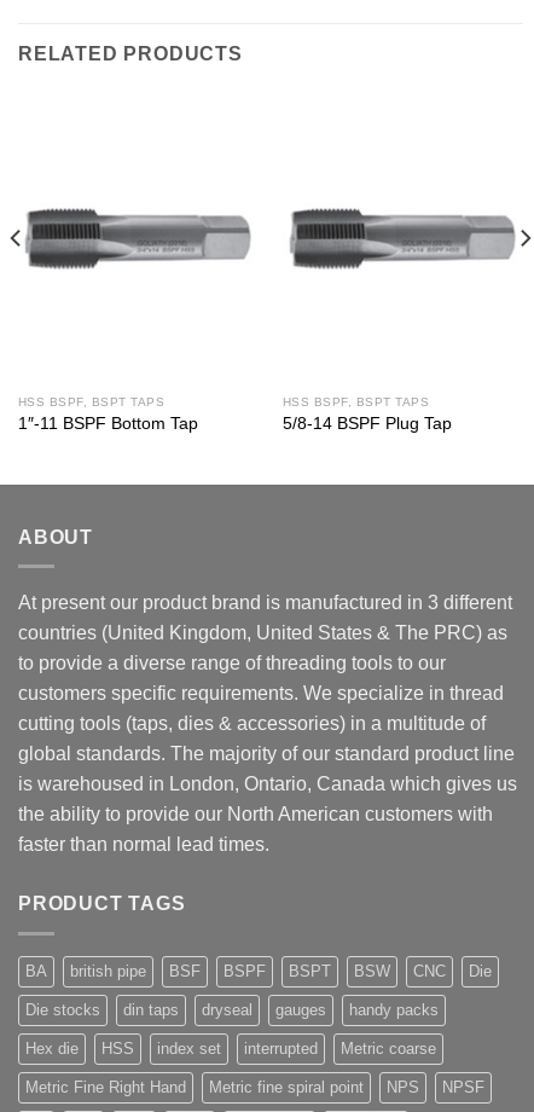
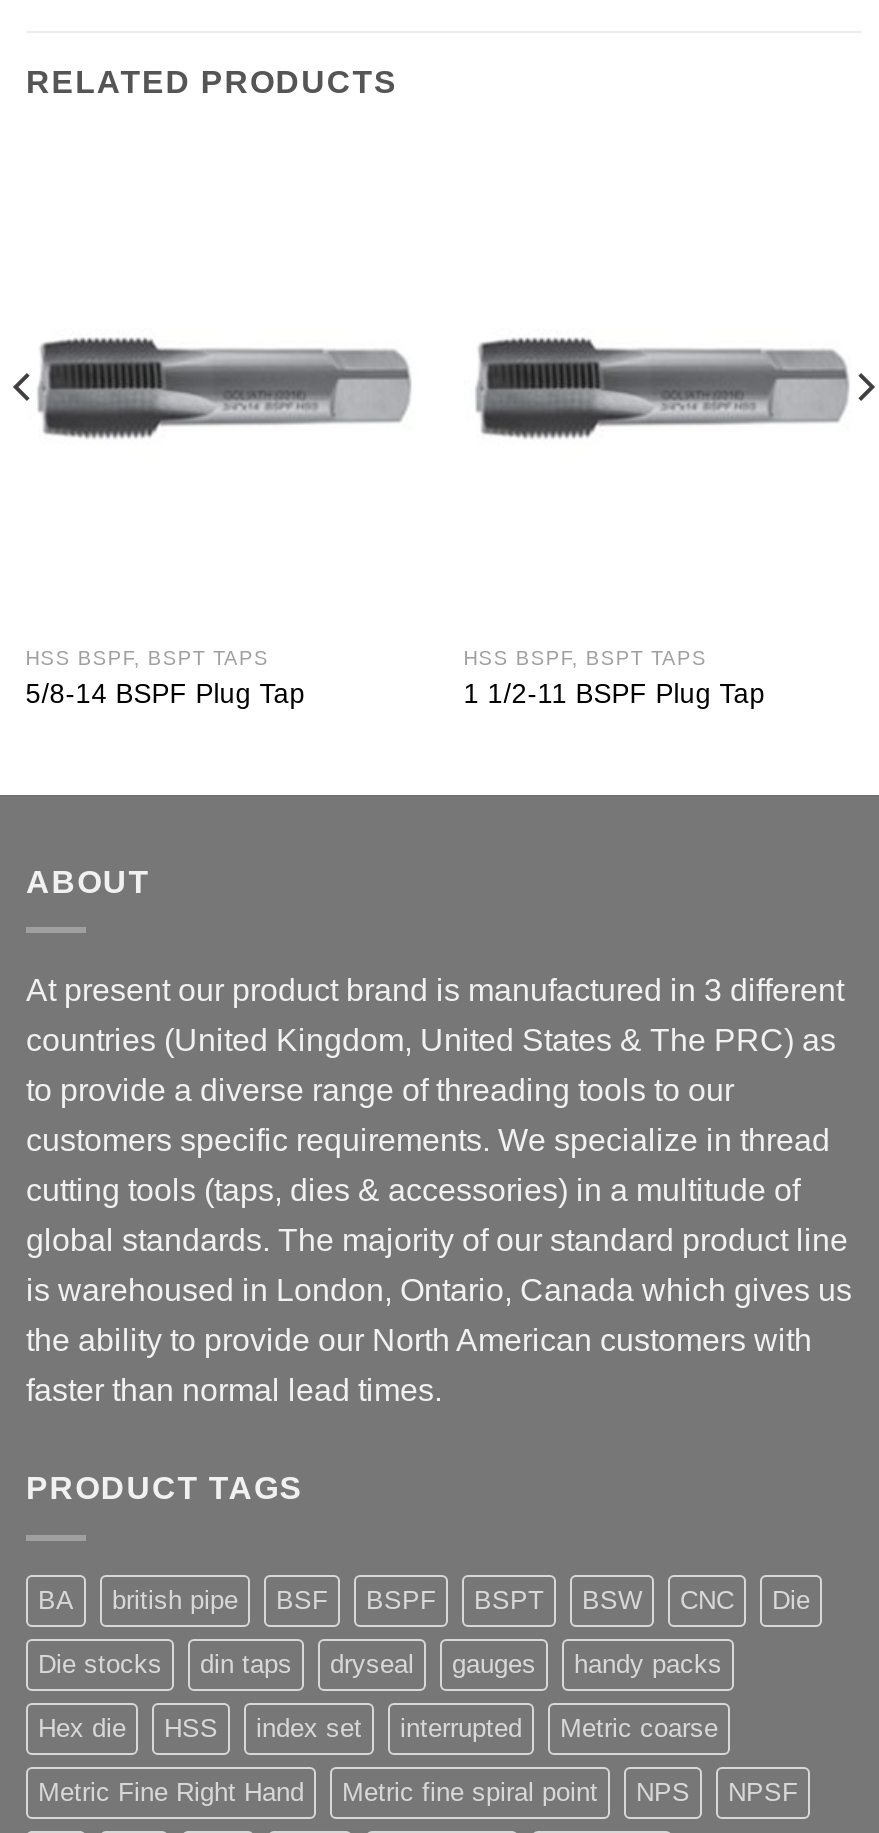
[18,414,198,433] 1″-11 BSPF Bottom Tap -> [26,679,306,709] 5/8-14 BSPF Plug Tap
[282,414,452,433] 5/8-14 BSPF Plug Tap -> [464,679,766,709] 1 1/2-11 BSPF Plug Tap

